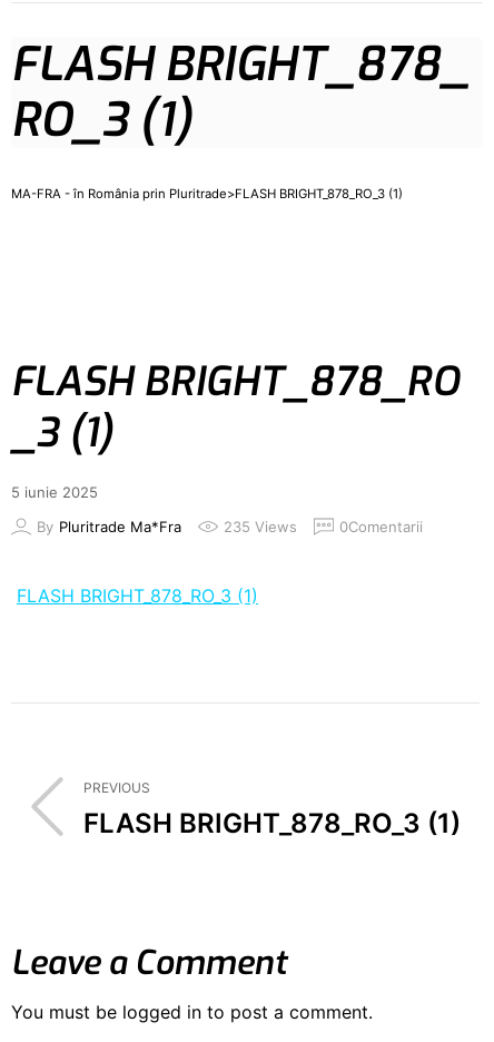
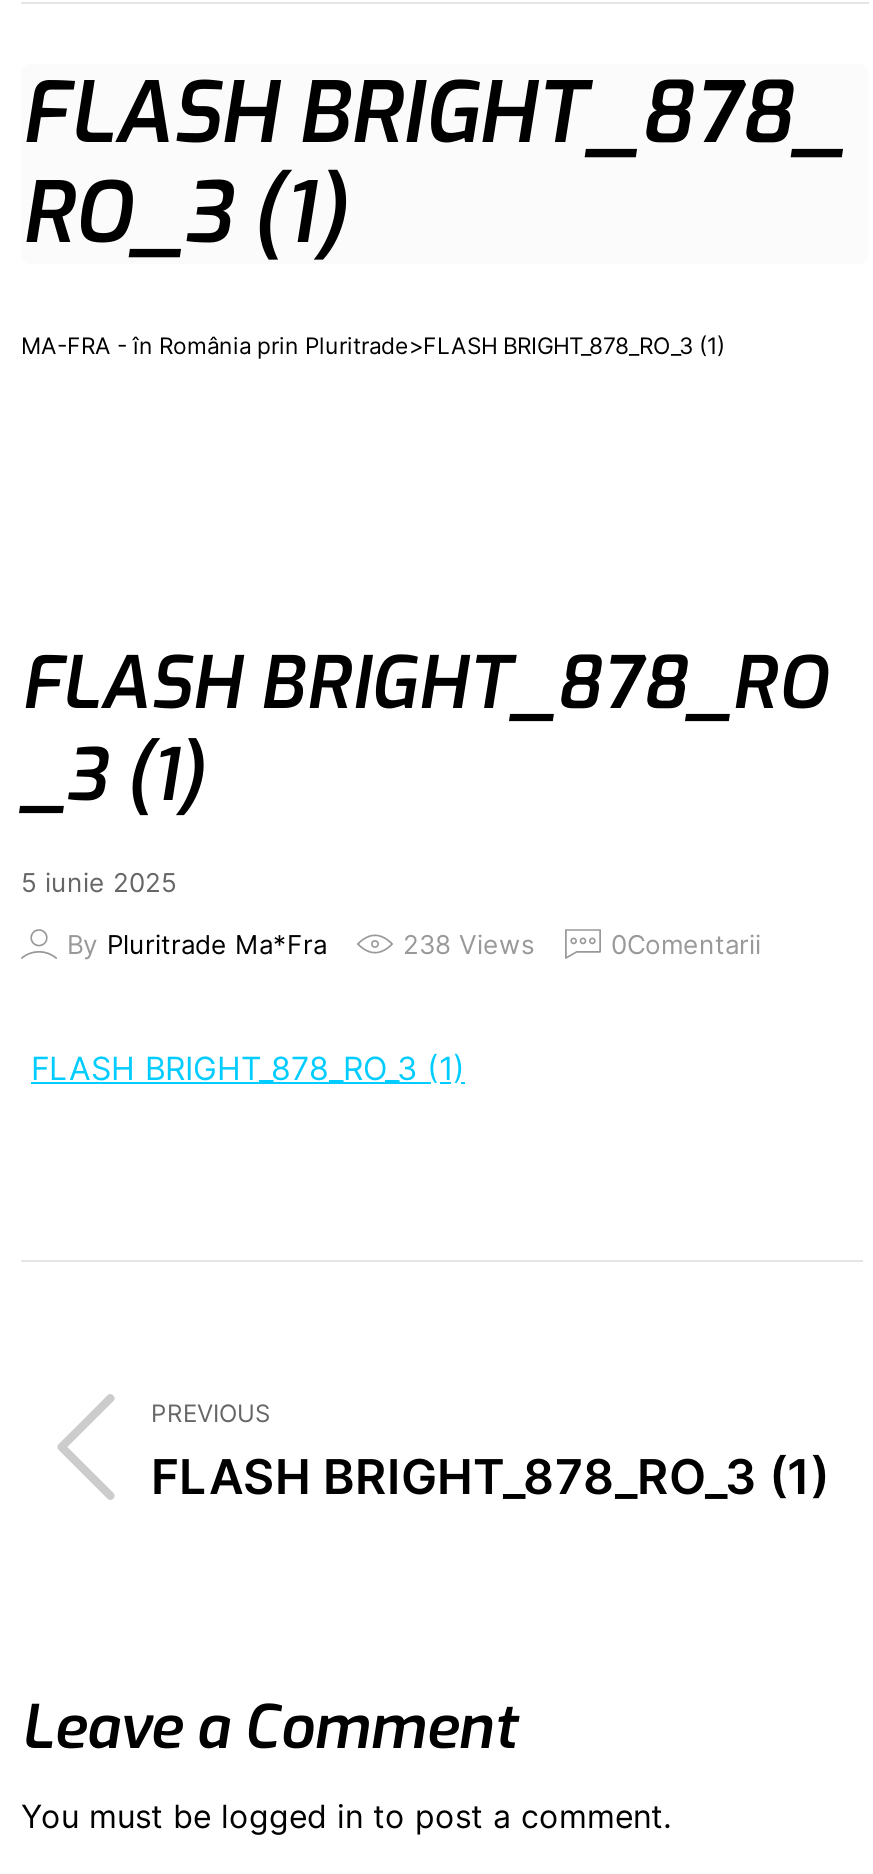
[224,518,297,536] 235 Views -> [403,928,535,960] 238 Views

